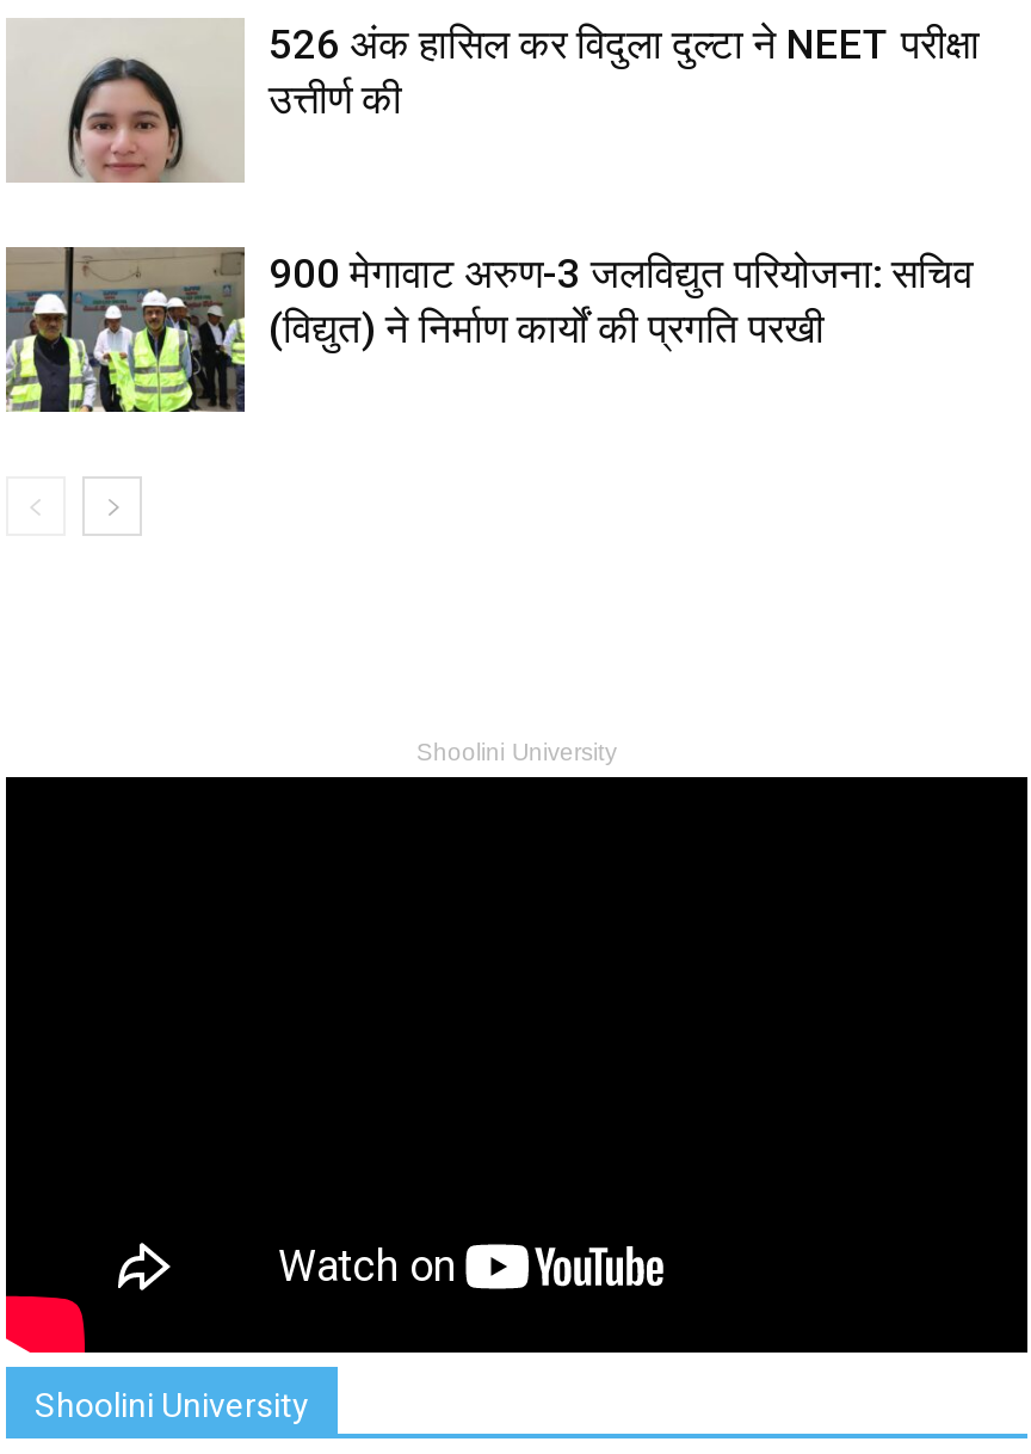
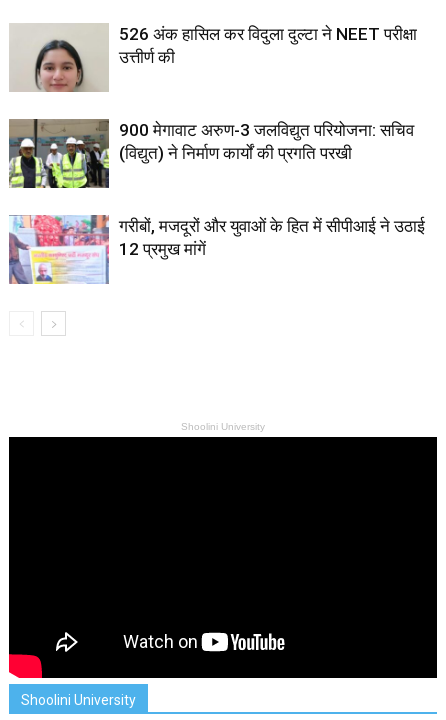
none -> [9,215,425,285] [image] | गरीबों, मजदूरों और युवाओं के हित में सीपीआई ने उठाई | 12 प्रमुख मांगें

